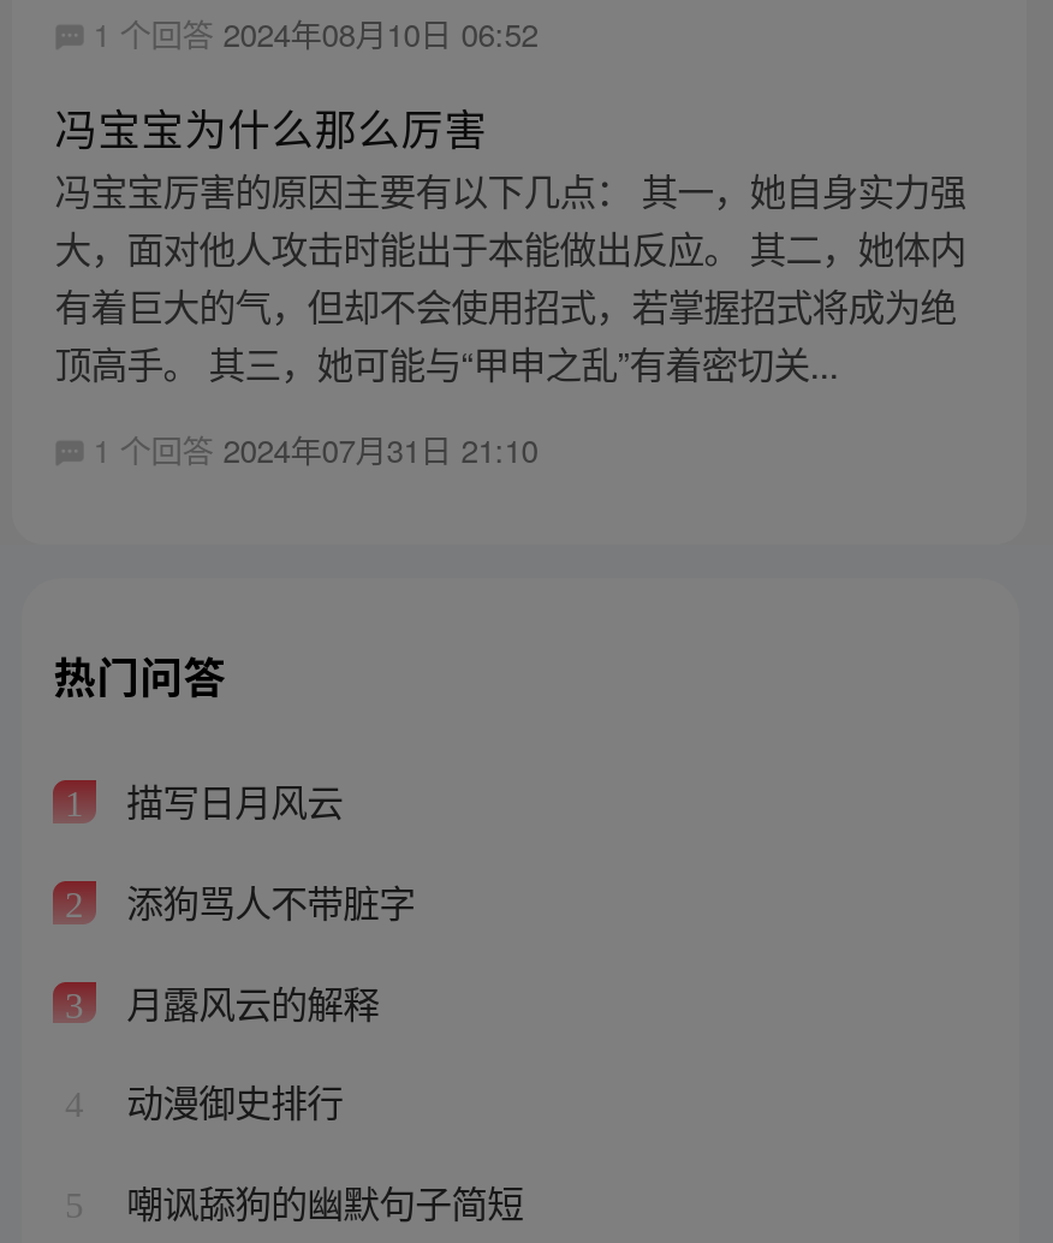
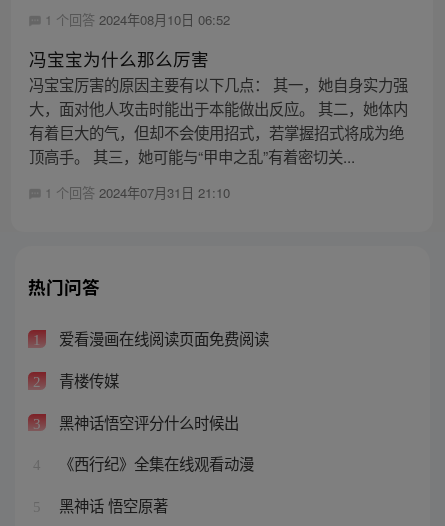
[117,774,343,827] 描写日月风云 -> [55,327,269,349] 爱看漫画在线阅读页面免费阅读
[117,874,415,927] 添狗骂人不带脏字 -> [55,369,119,391] 青楼传媒
[117,974,379,1027] 月露风云的解释 -> [55,411,239,433] 黑神话悟空评分什么时候出
[117,1074,343,1127] 动漫御史排行 -> [55,452,254,474] 《西行纪》全集在线观看动漫
[117,1174,523,1227] 嘲讽舔狗的幽默句子简短 -> [55,494,168,516] 黑神话 悟空原著

